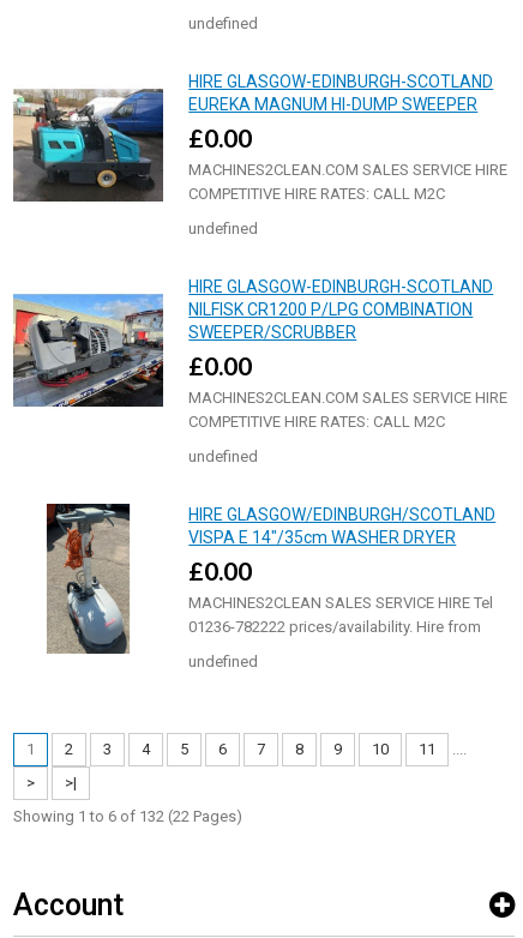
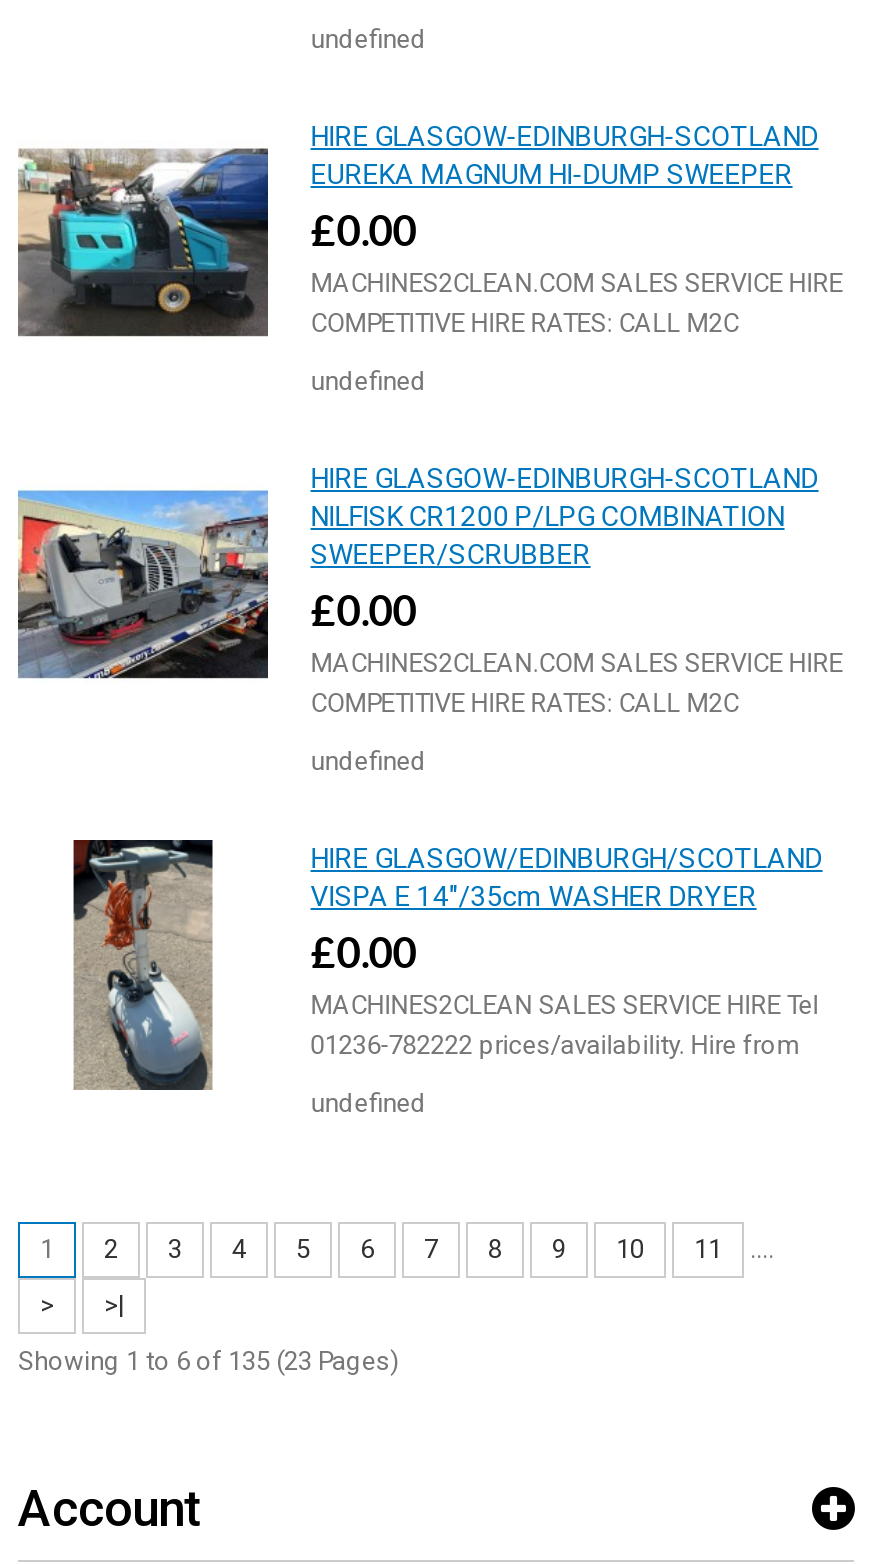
[13,807,242,825] Showing 1 to 6 of 132 (22 Pages) -> [18,1345,400,1375] Showing 1 to 6 of 135 (23 Pages)

